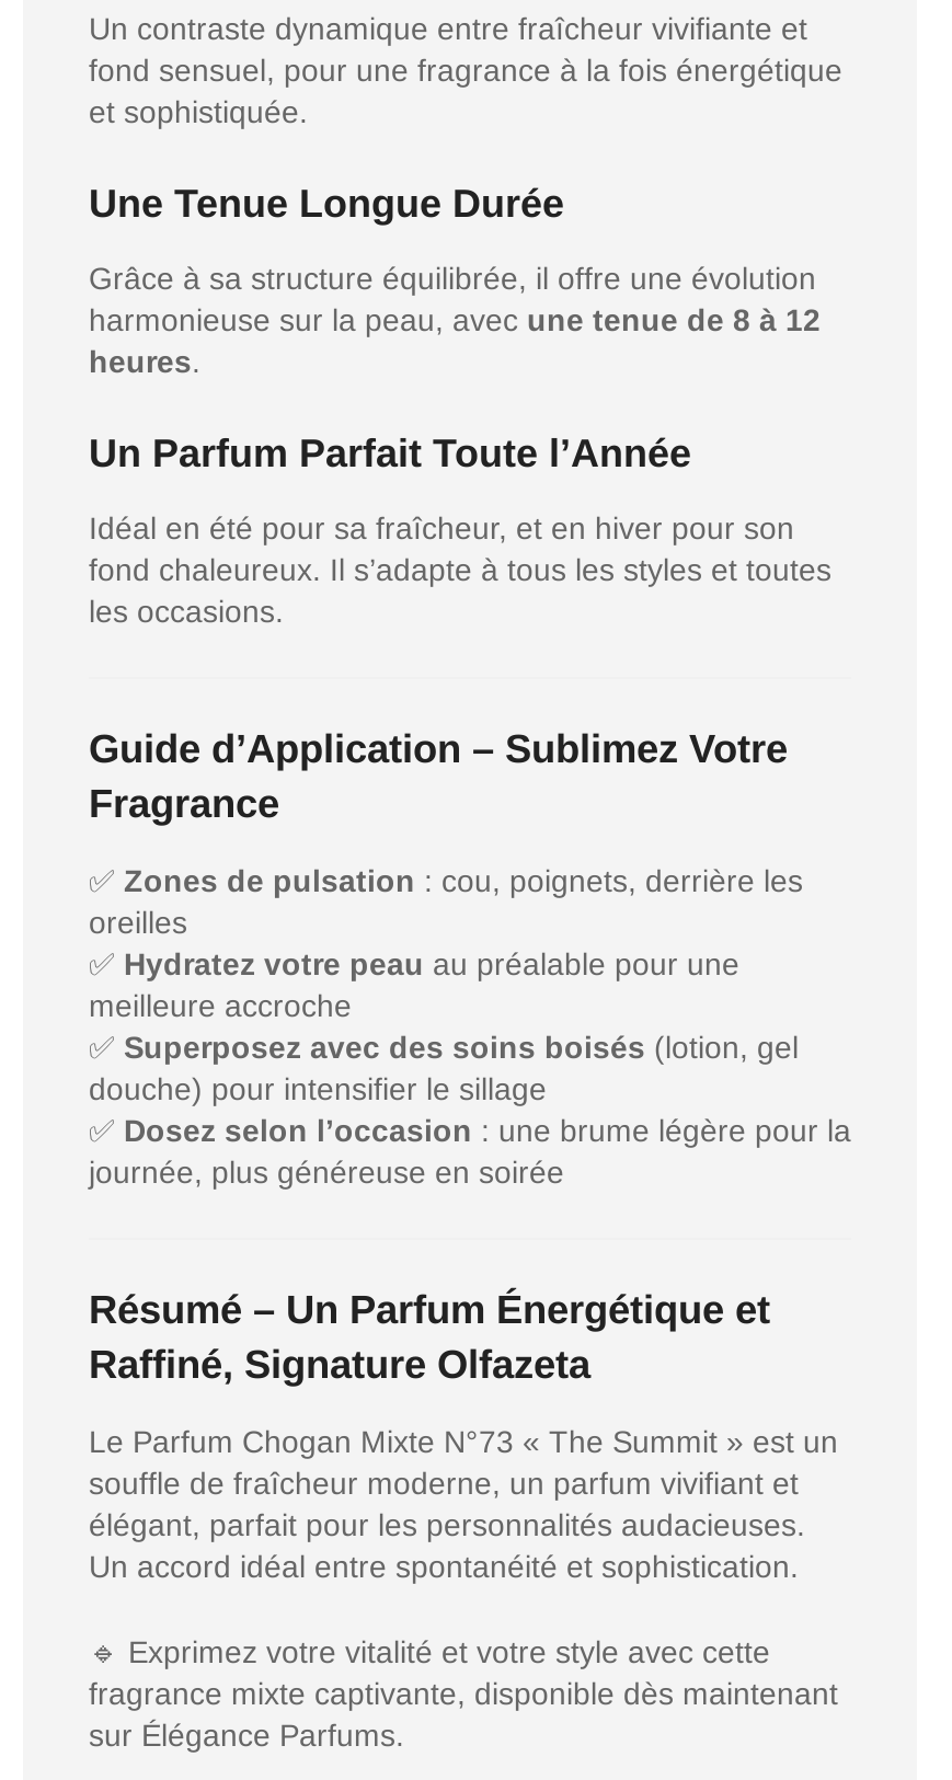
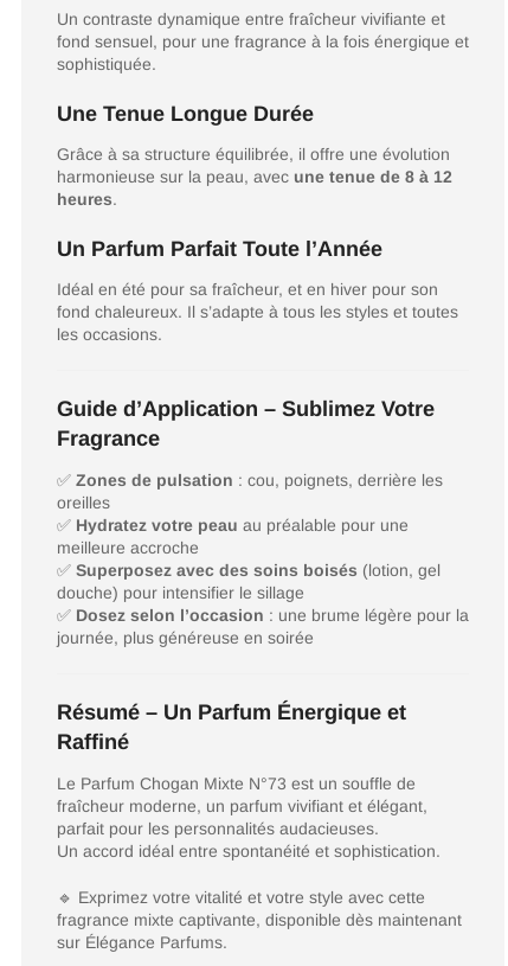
[89,53,842,130] fond sensuel, pour une fragrance à la fois énergétique | et sophistiquée. -> [57,32,469,74] fond sensuel, pour une fragrance à la fois énergique et | sophistiquée.
[89,1288,770,1387] Résumé – Un Parfum Énergétique et | Raffiné, Signature Olfazeta -> [57,701,406,754] Résumé – Un Parfum Énergique et | Raffiné
[89,1424,838,1543] Le Parfum Chogan Mixte N°73 « The Summit » est un | souffle de fraîcheur moderne, un parfum vivifiant et | élégant, parfait pour les personnalités audacieuses. -> [57,774,427,838] Le Parfum Chogan Mixte N°73 est un souffle de | fraîcheur moderne, un parfum vivifiant et élégant, | parfait pour les personnalités audacieuses.

